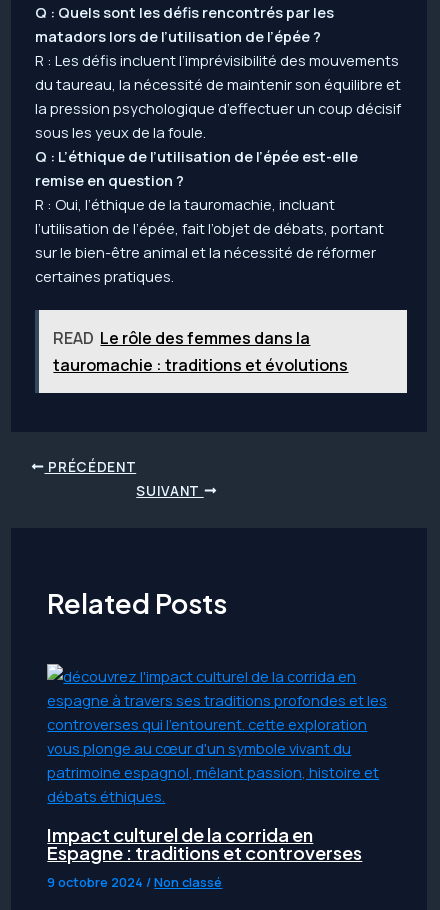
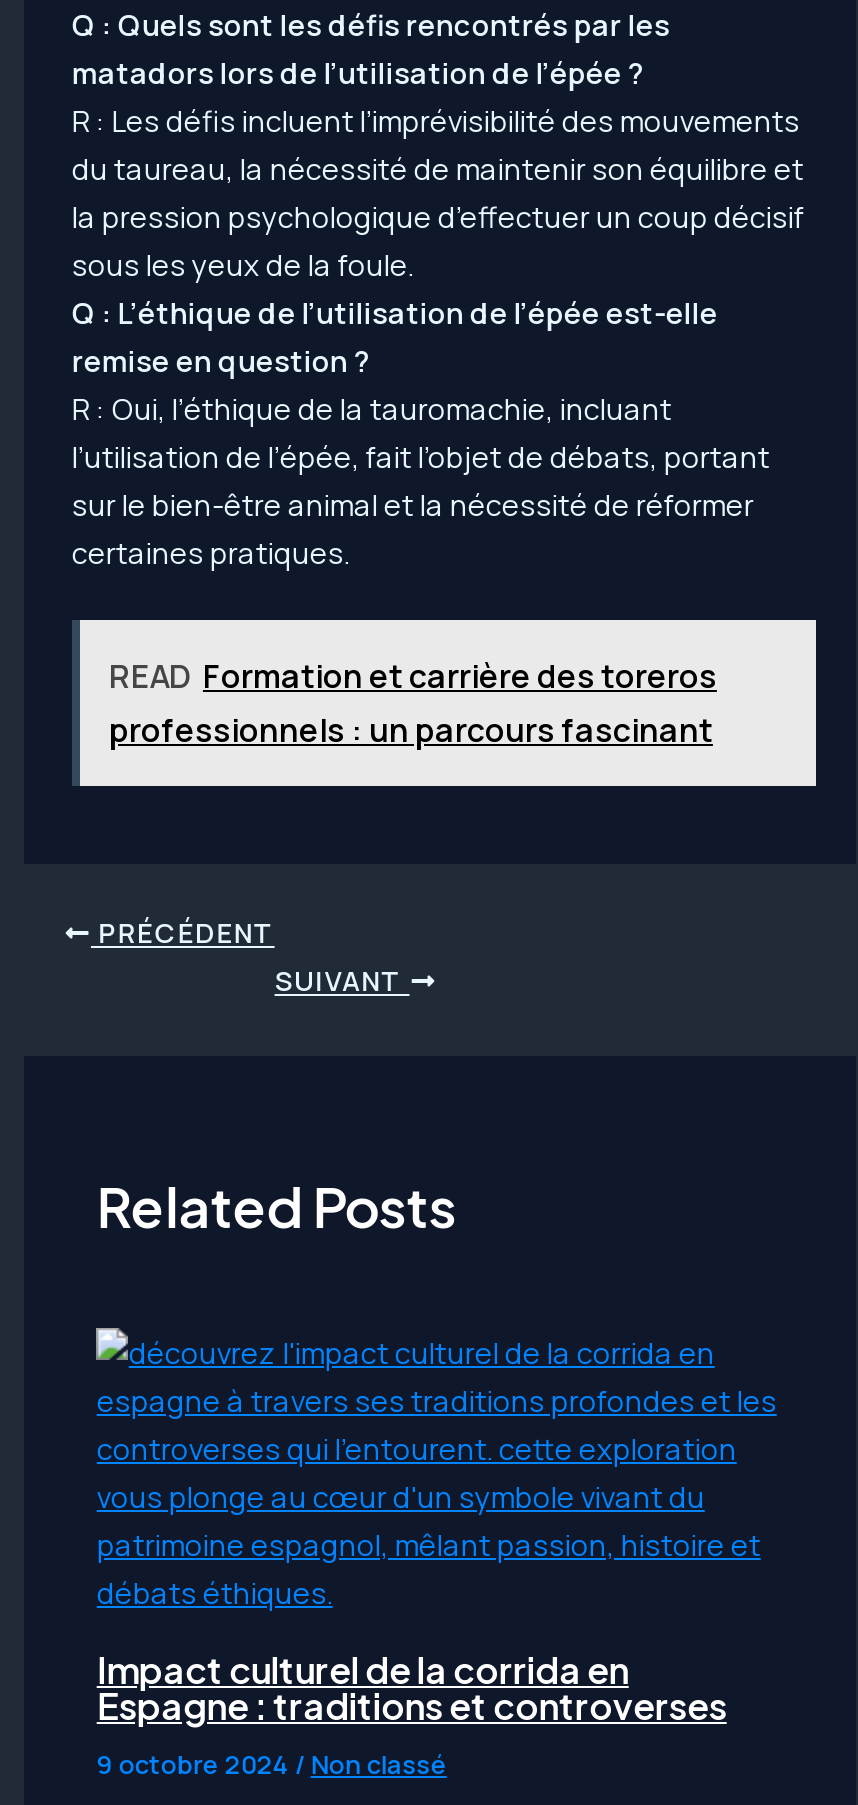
[53,327,348,376] READ Le rôle des femmes dans la | tauromachie : traditions et évolutions -> [109,653,717,751] READ Formation et carrière des toreros | professionnels : un parcours fascinant

